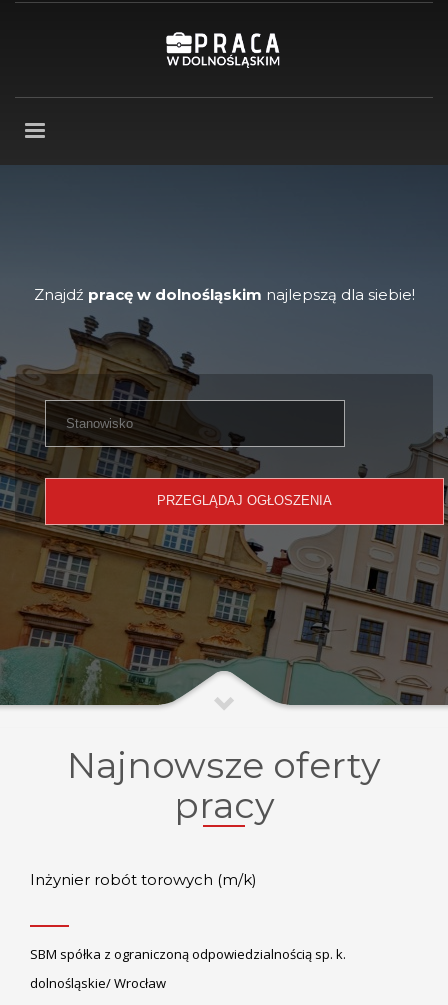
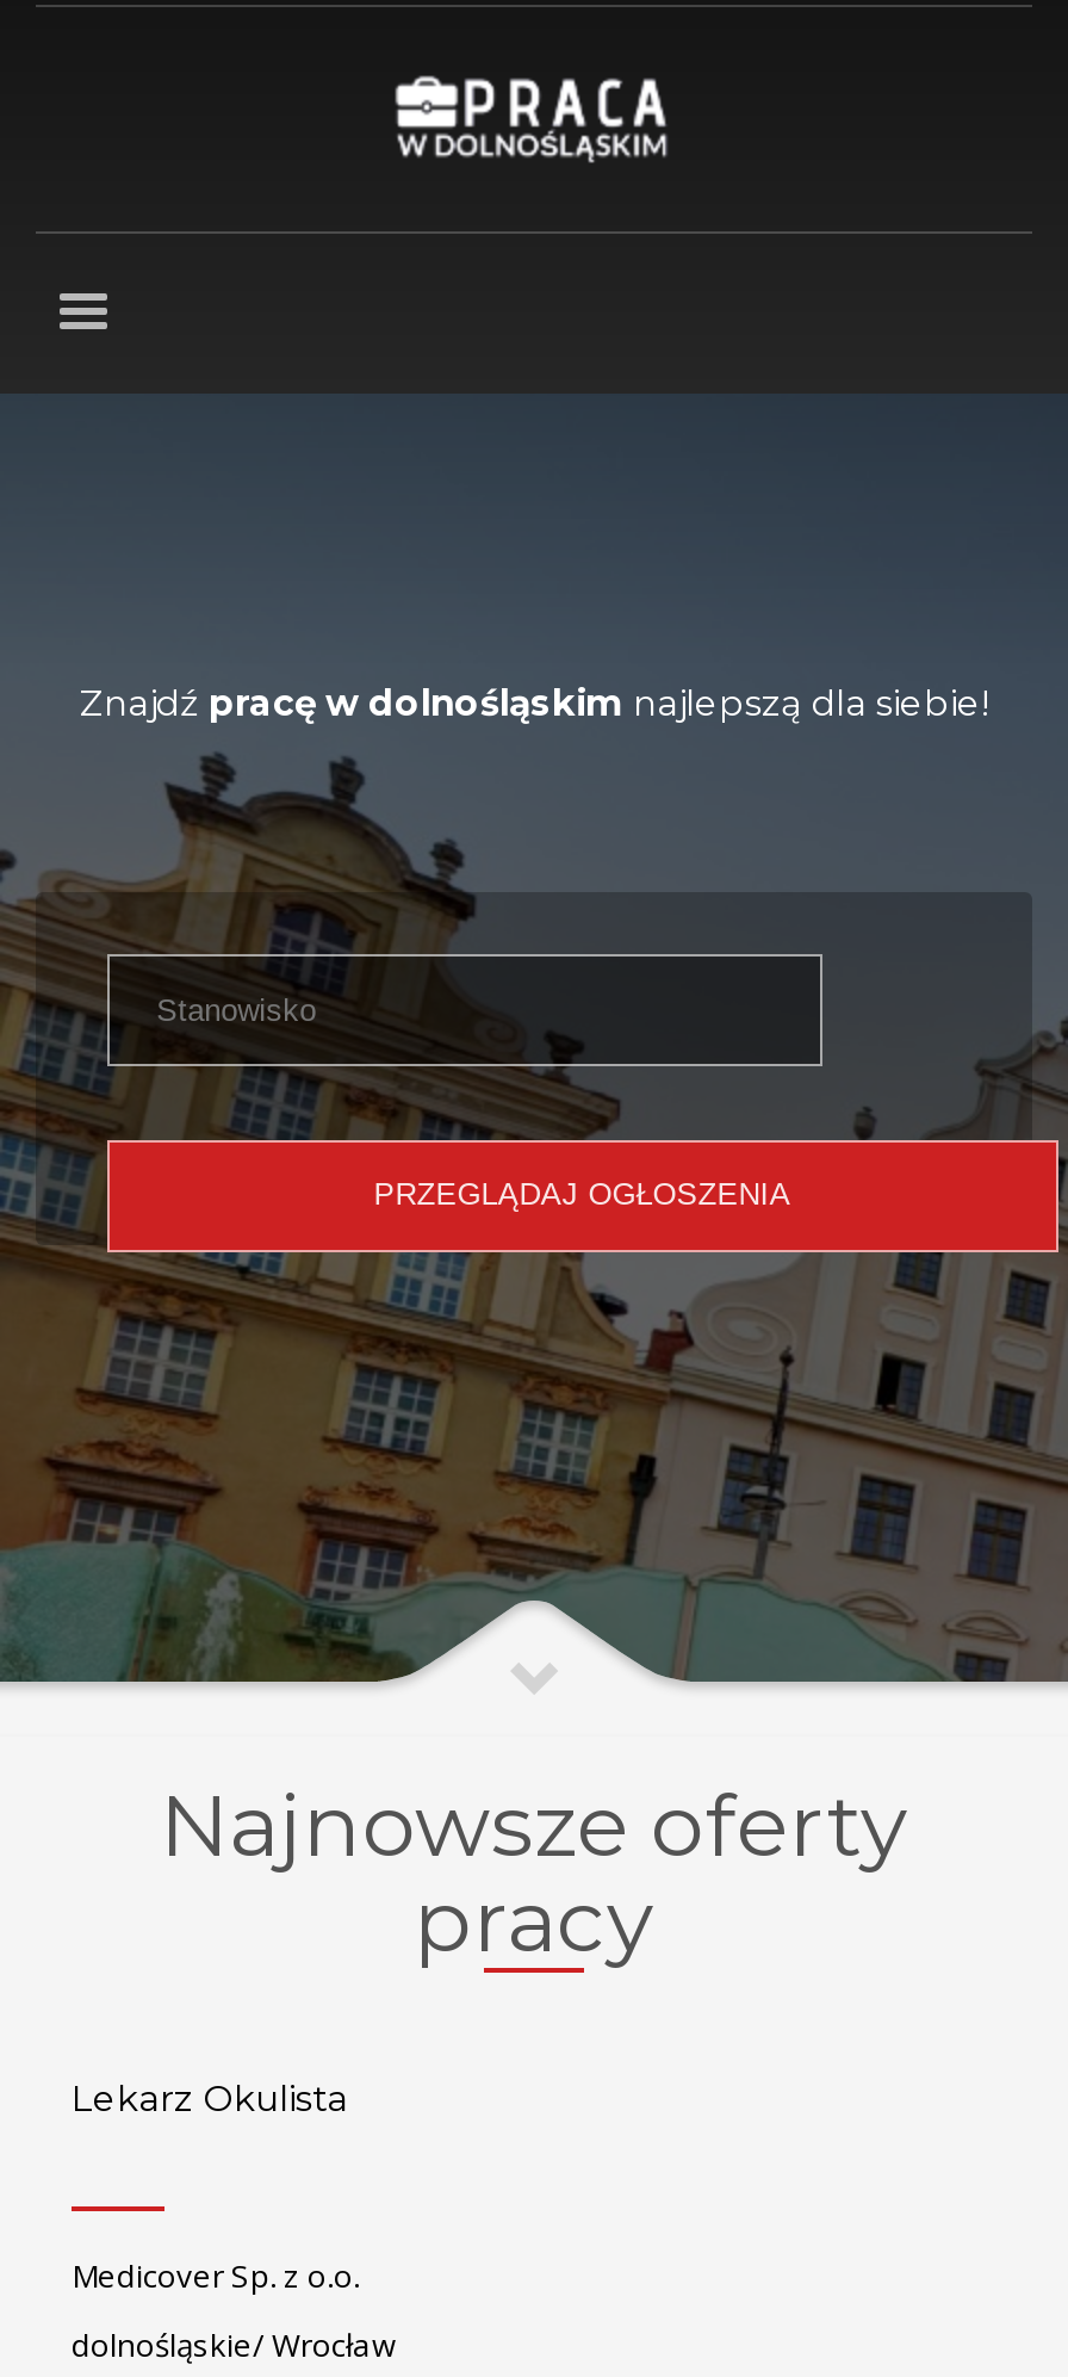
[30,870,257,889] Inżynier robót torowych (m/k) -> [72,2074,348,2120] Lekarz Okulista
[30,945,346,963] SBM spółka z ograniczoną odpowiedzialnością sp. k. -> [72,2254,360,2297] Medicover Sp. z o.o.

